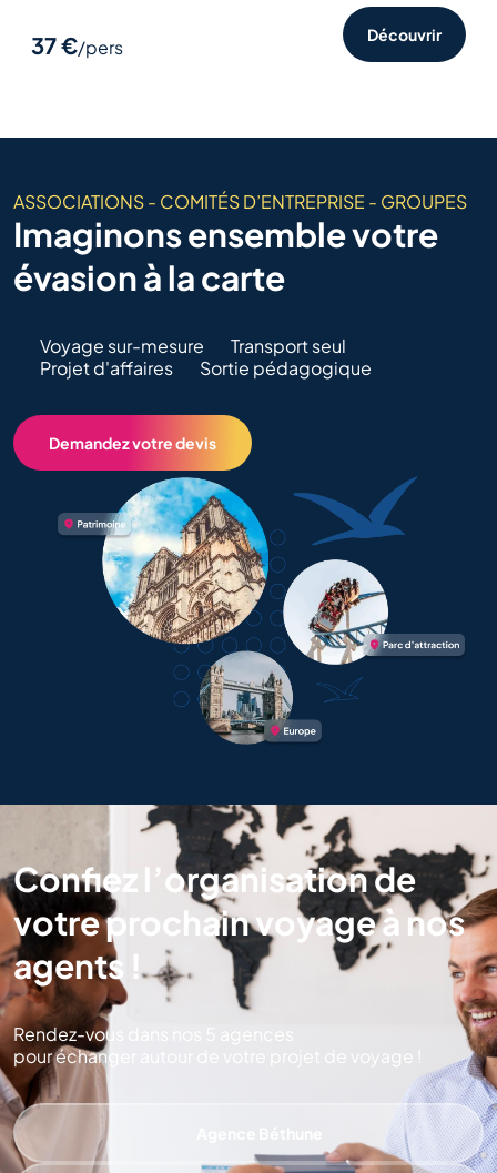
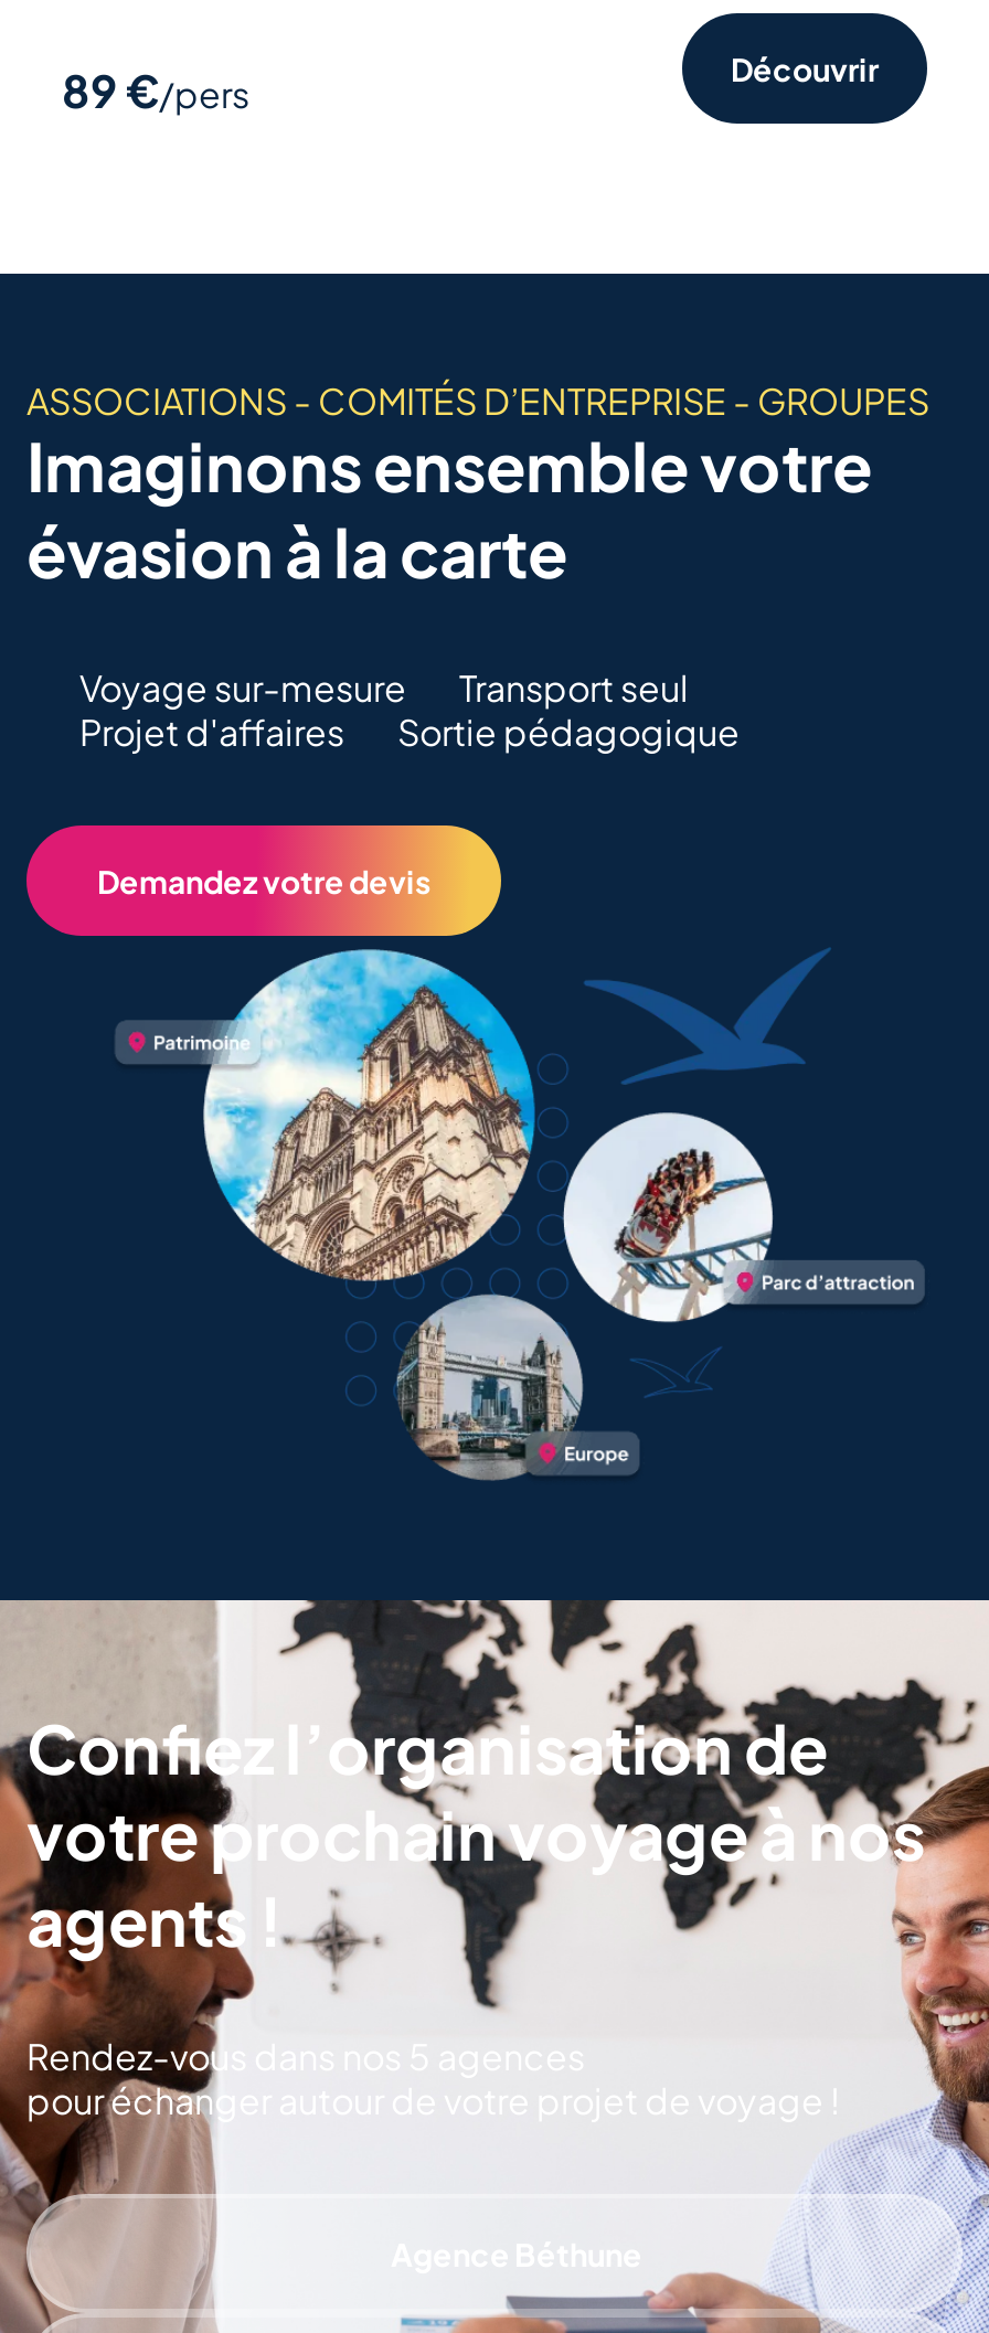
[31,31,123,59] 37 €/pers -> [62,62,249,117] 89 €/pers

